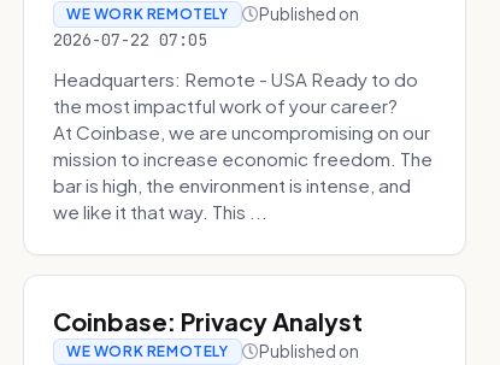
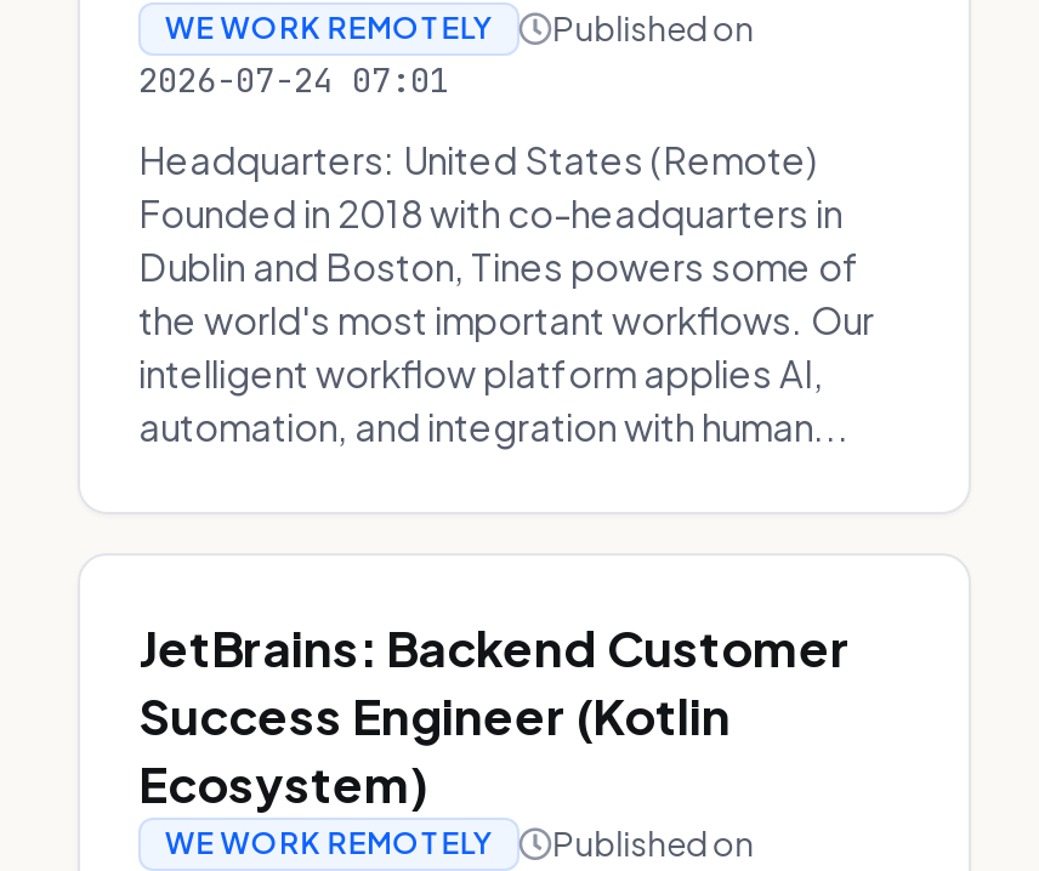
[53,29,207,51] 2026-07-22 07:05 -> [138,58,449,102] 2026-07-24 07:01
[53,67,433,223] Headquarters: Remote - USA Ready to do | the most impactful work of your career? | At Coinbase, we are uncompromising on our | mission to increase economic freedom. The | bar is high, the environment is intense, and | we like it that way. This ... -> [138,136,874,449] Headquarters: United States (Remote) | Founded in 2018 with co-headquarters in | Dublin and Boston, Tines powers some of | the world's most important workflows. Our | intelligent workflow platform applies AI, | automation, and integration with human...
[53,306,363,336] Coinbase: Privacy Analyst -> [138,616,850,813] JetBrains: Backend Customer | Success Engineer (Kotlin | Ecosystem)

